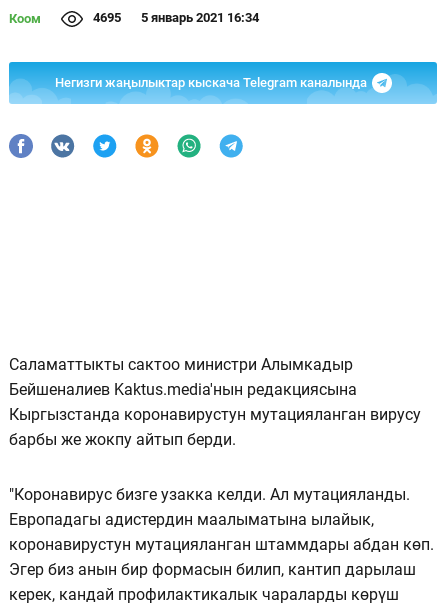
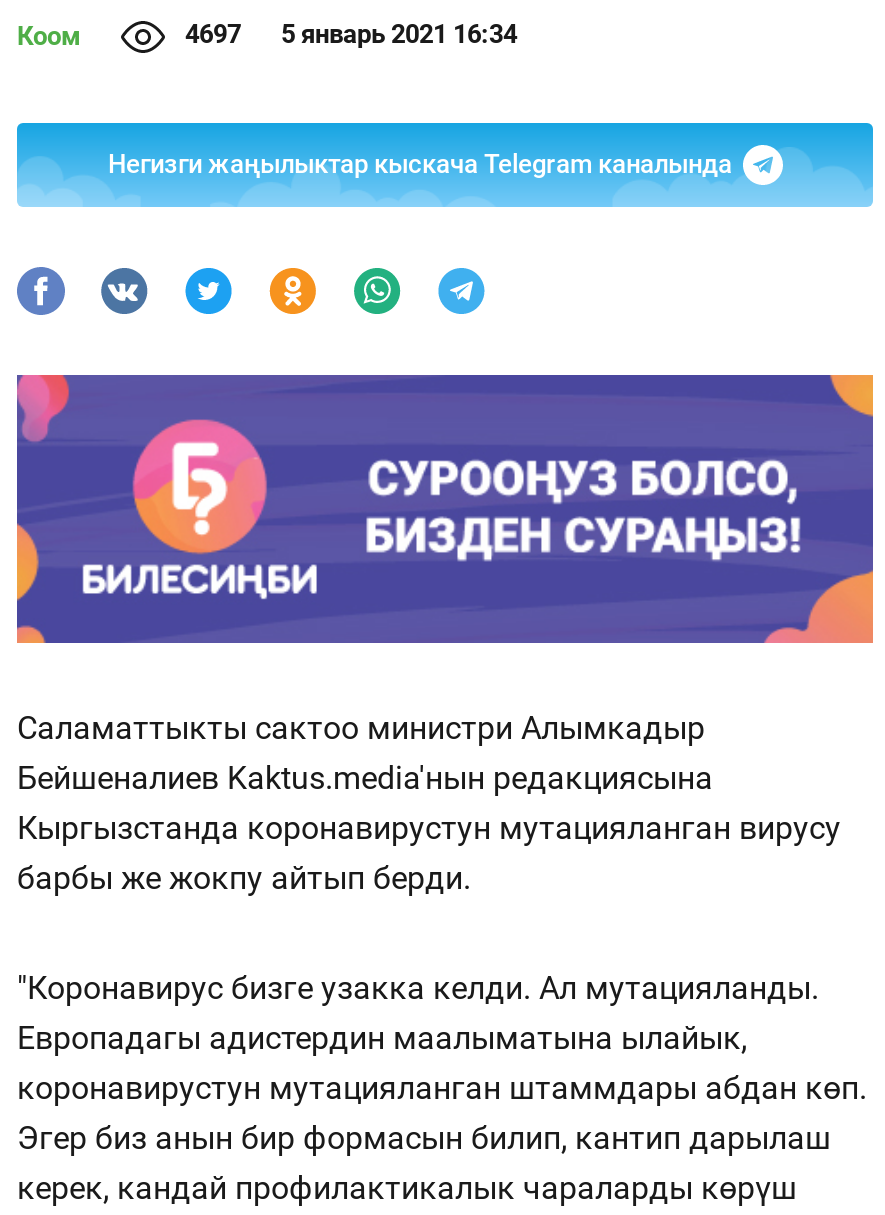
[93,10,259,25] 4695 5 январь 2021 16:34 -> [185,19,517,49] 4697 5 январь 2021 16:34
none -> [15,373,875,645] [image]

